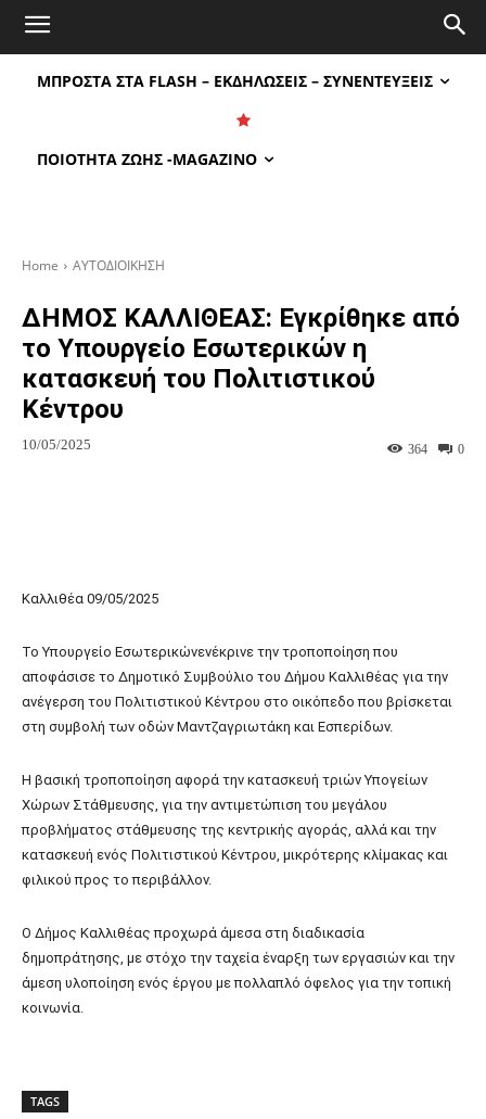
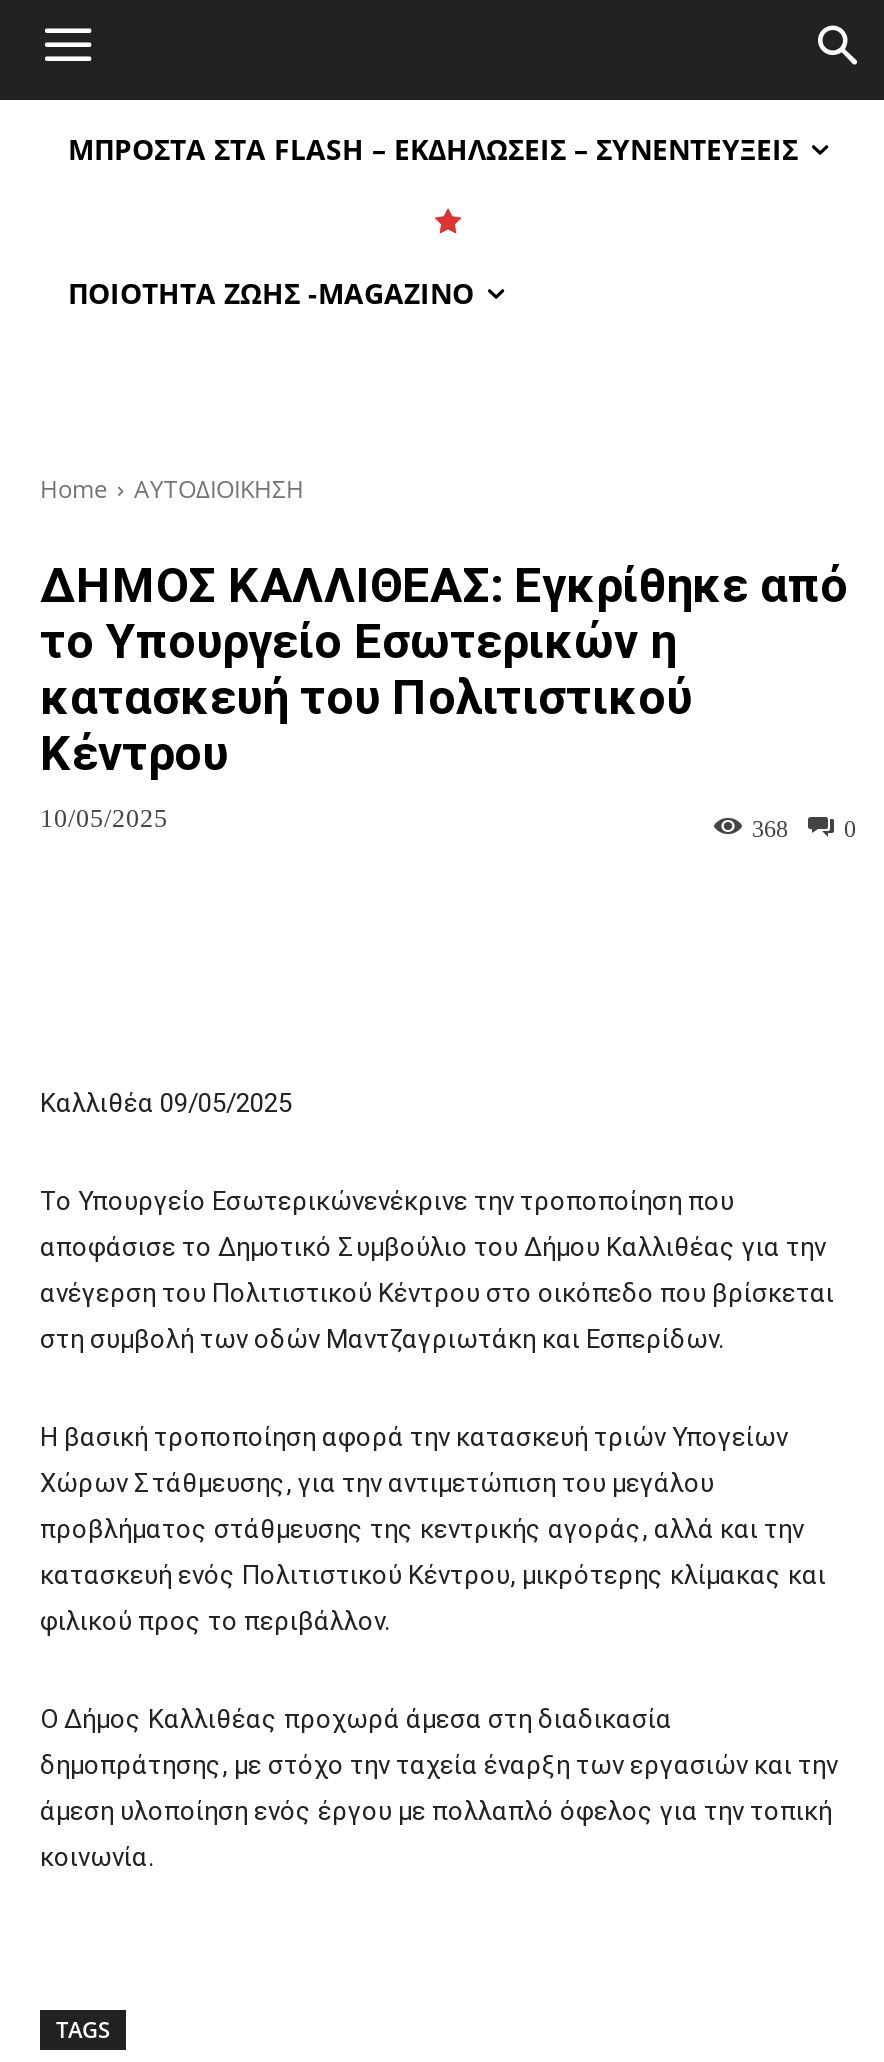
[408,442,464,457] 364 0 -> [752,814,856,842] 368 0

